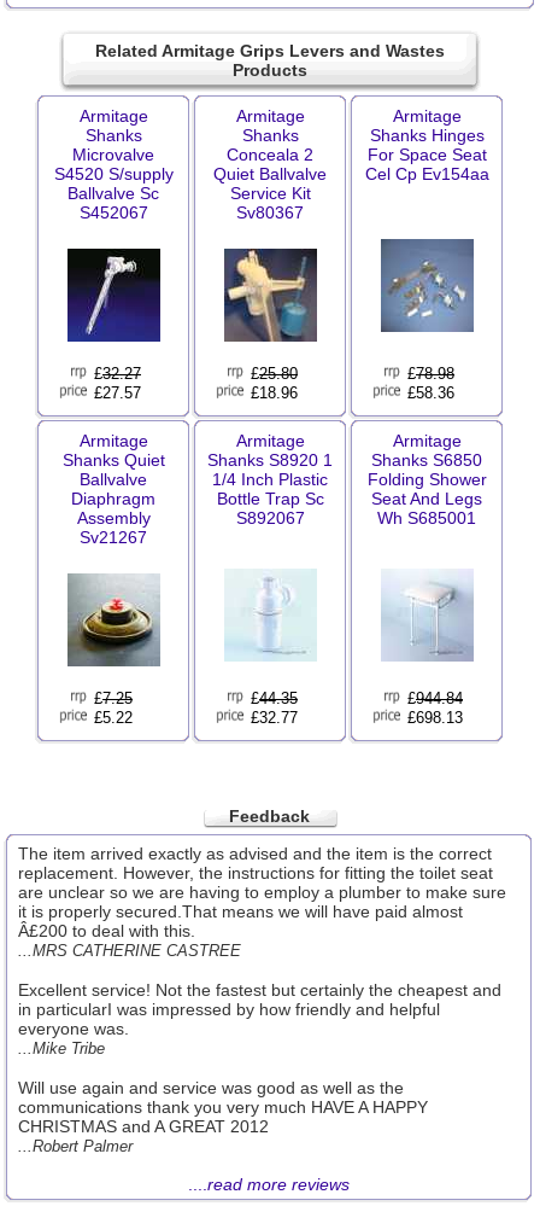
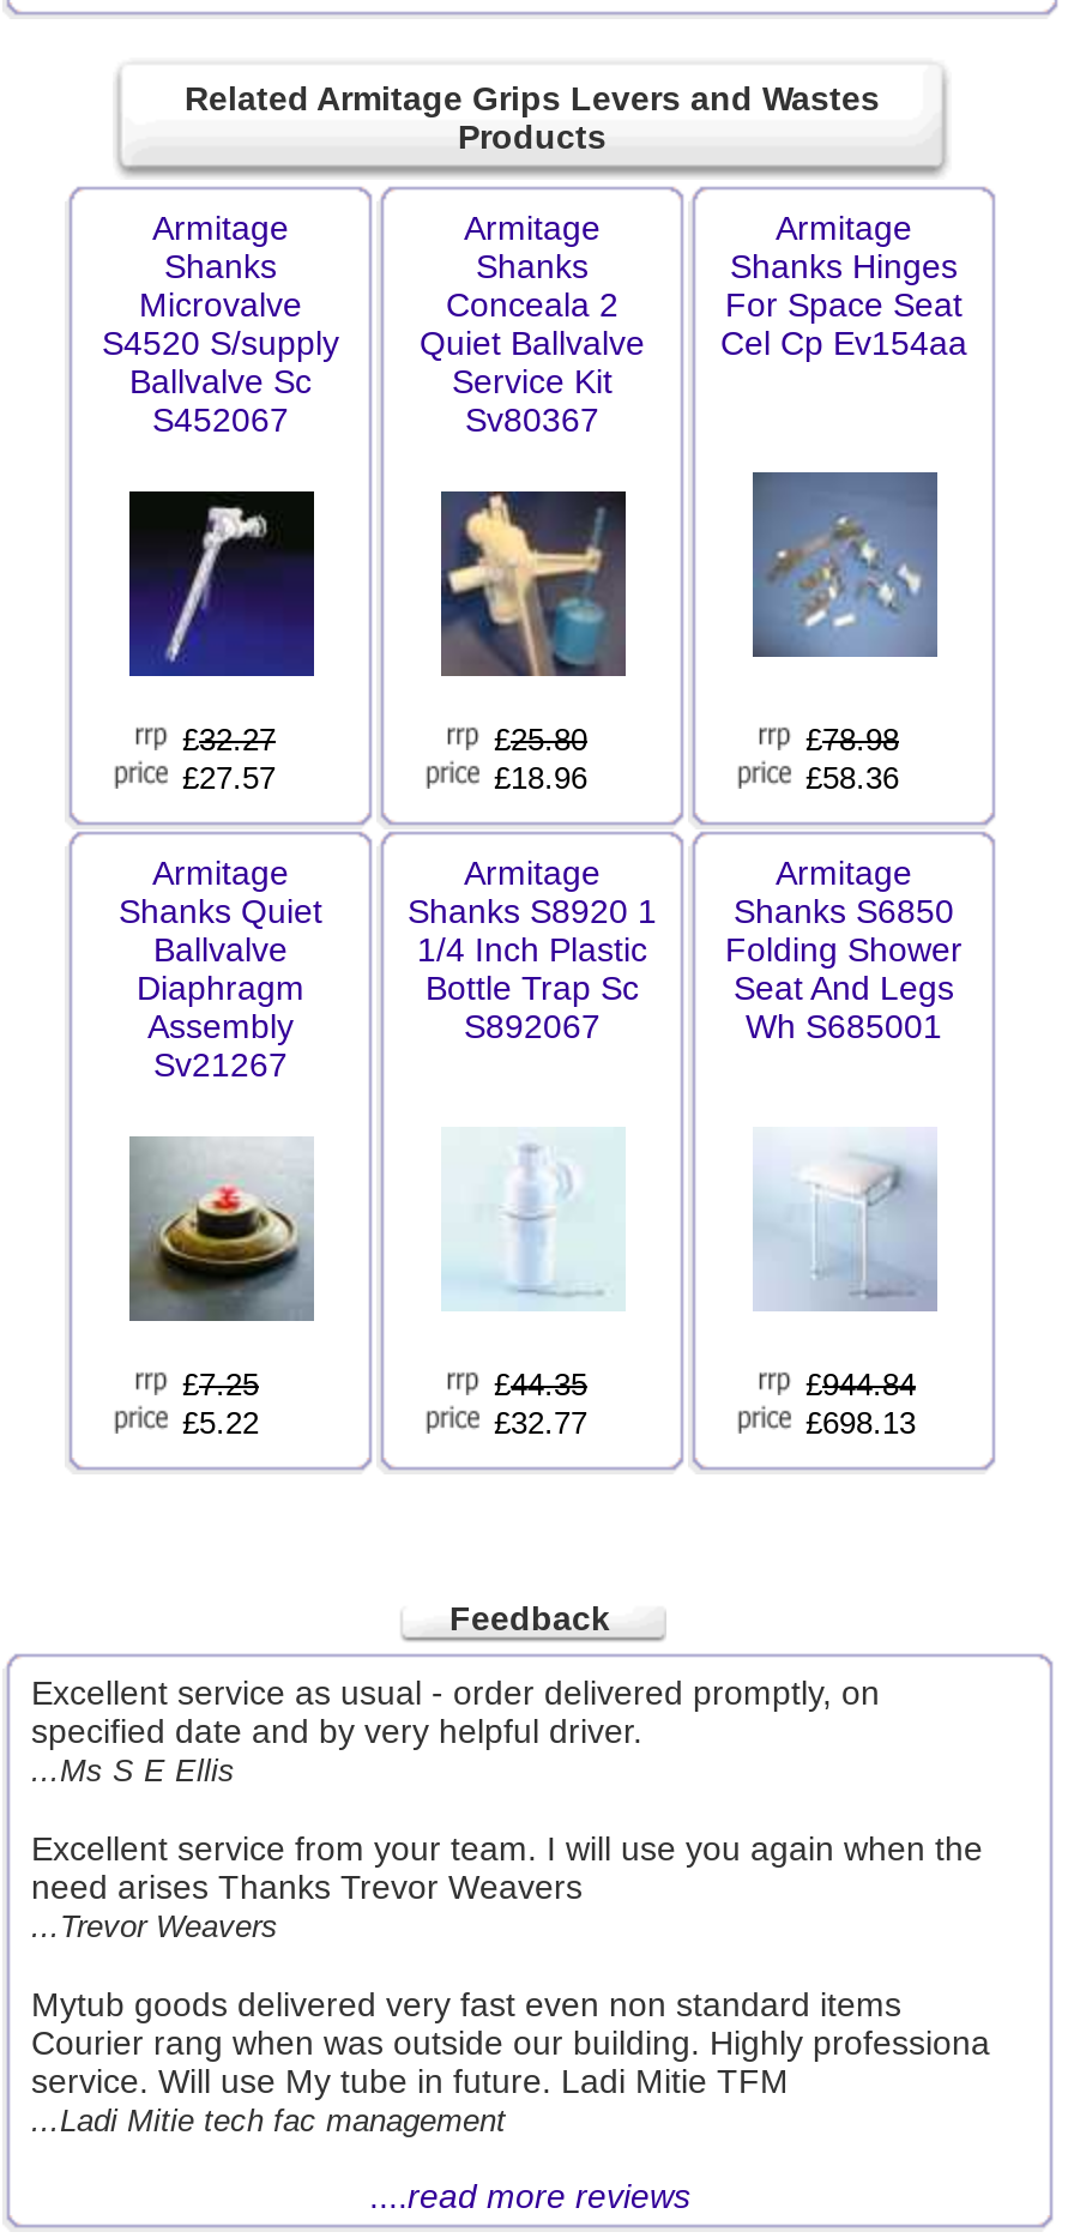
[18,844,506,960] The item arrived exactly as advised and the item is the correct | replacement. However, the instructions for fitting the toilet seat | are unclear so we are having to employ a plumber to make sure | it is properly secured.That means we will have paid almost | Â£200 to deal with this. | ...MRS CATHERINE CASTREE -> [31,1673,880,1788] Excellent service as usual - order delivered promptly, on | specified date and by very helpful driver. | ...Ms S E Ellis
[18,980,501,1058] Excellent service! Not the fastest but certainly the cheapest and | in particularI was impressed by how friendly and helpful | everyone was. | ...Mike Tribe -> [31,1829,983,1944] Excellent service from your team. I will use you again when the | need arises Thanks Trevor Weavers | ...Trevor Weavers
[18,1078,428,1155] Will use again and service was good as well as the | communications thank you very much HAVE A HAPPY | CHRISTMAS and A GREAT 2012 | ...Robert Palmer -> [31,1985,990,2139] Mytub goods delivered very fast even non standard items | Courier rang when was outside our building. Highly professiona | service. Will use My tube in future. Ladi Mitie TFM | ...Ladi Mitie tech fac management

